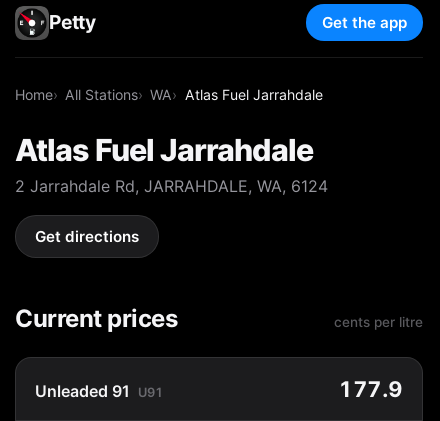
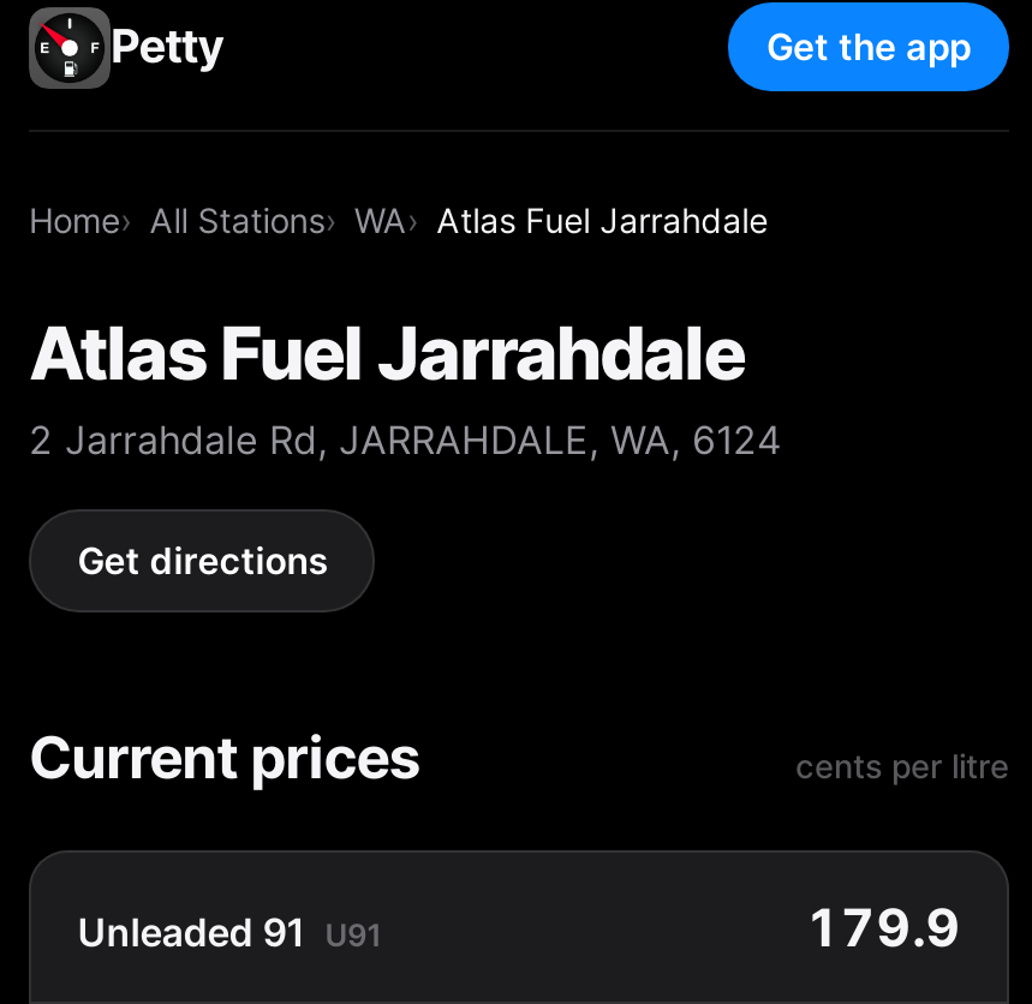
[338,376,403,402] 177.9 -> [805,895,961,958] 179.9

